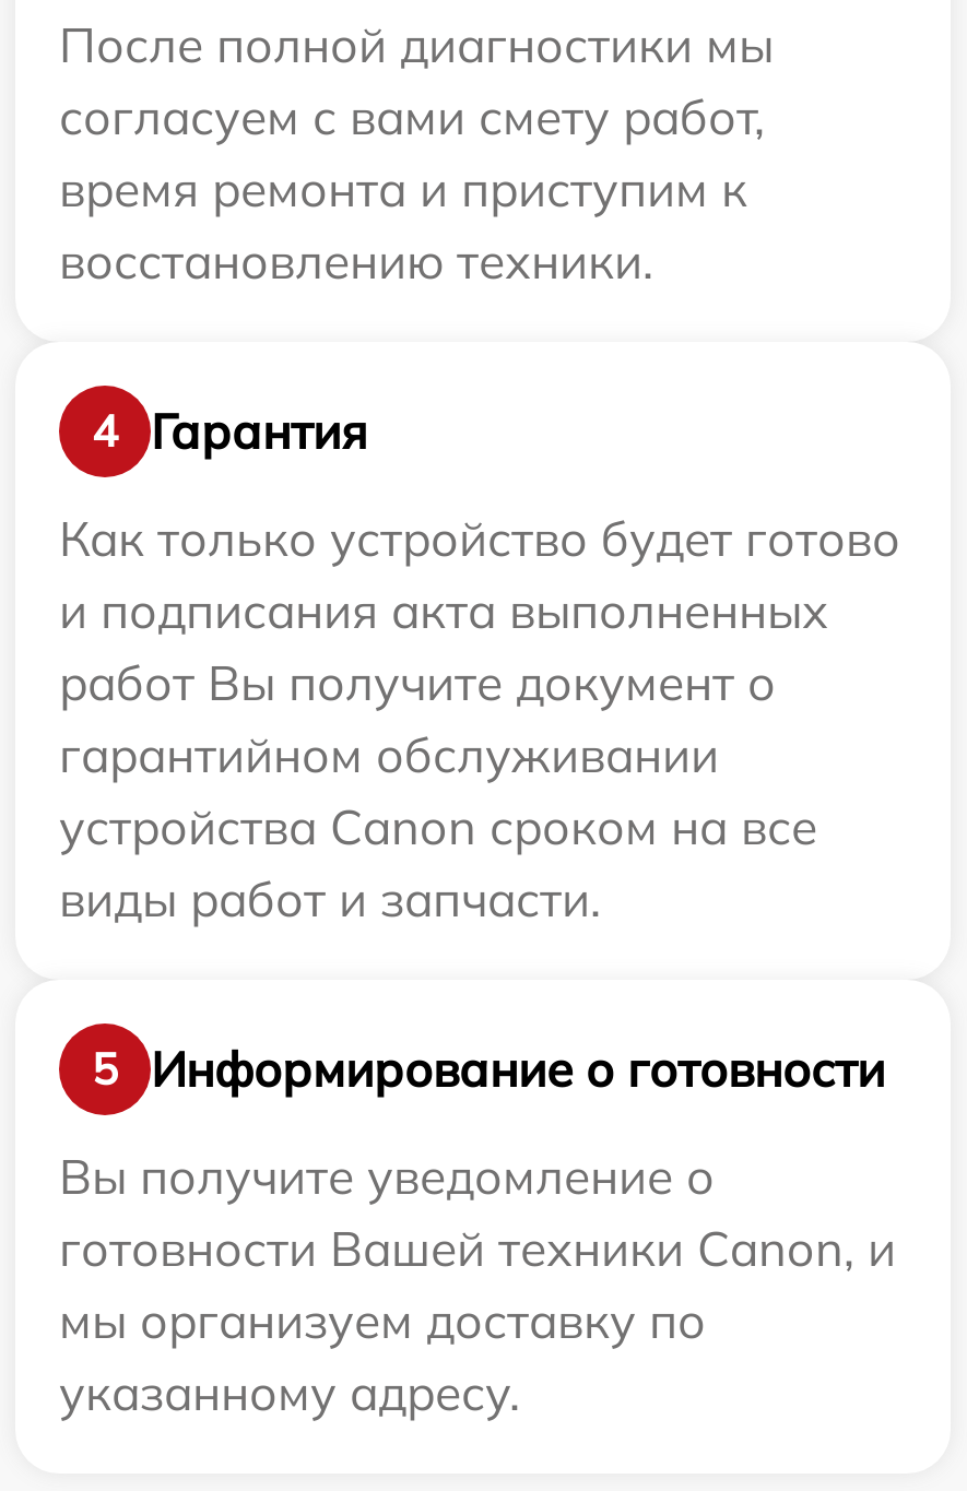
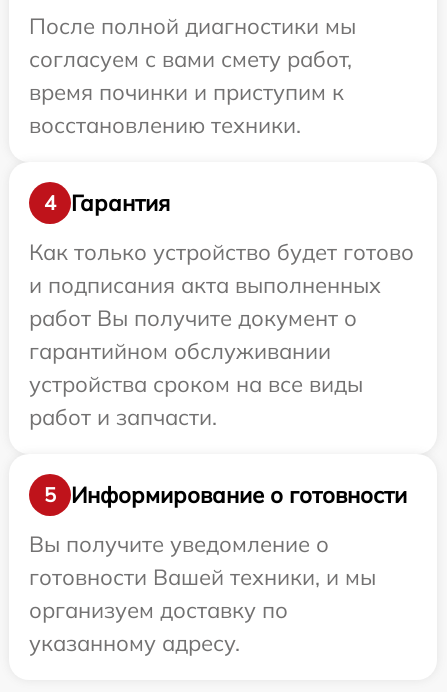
[59,159,747,220] время ремонта и приступим к -> [29,78,344,106] время починки и приступим к
[59,797,817,930] устройства Canon сроком на все | виды работ и запчасти. -> [29,370,363,431] устройства сроком на все виды | работ и запчасти.
[59,1218,896,1351] готовности Вашей техники Canon, и | мы организуем доставку по -> [29,563,376,624] готовности Вашей техники, и мы | организуем доставку по

